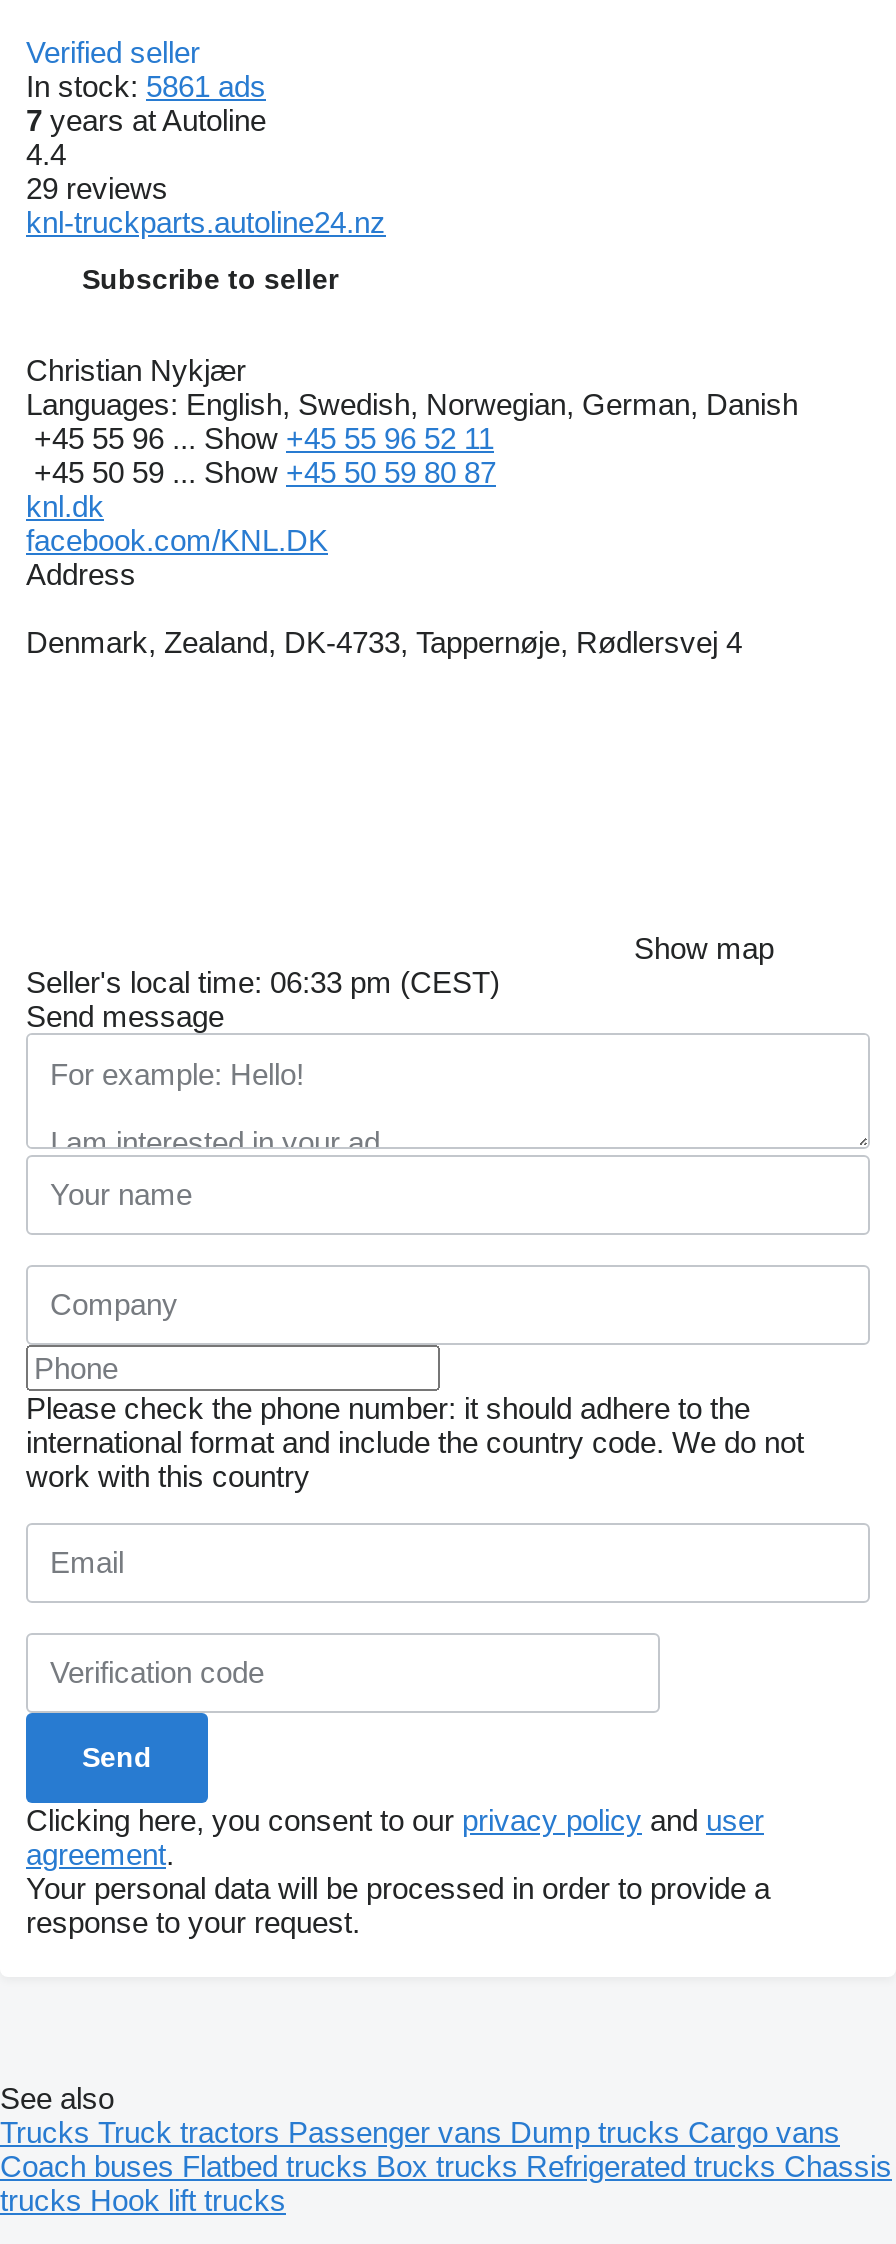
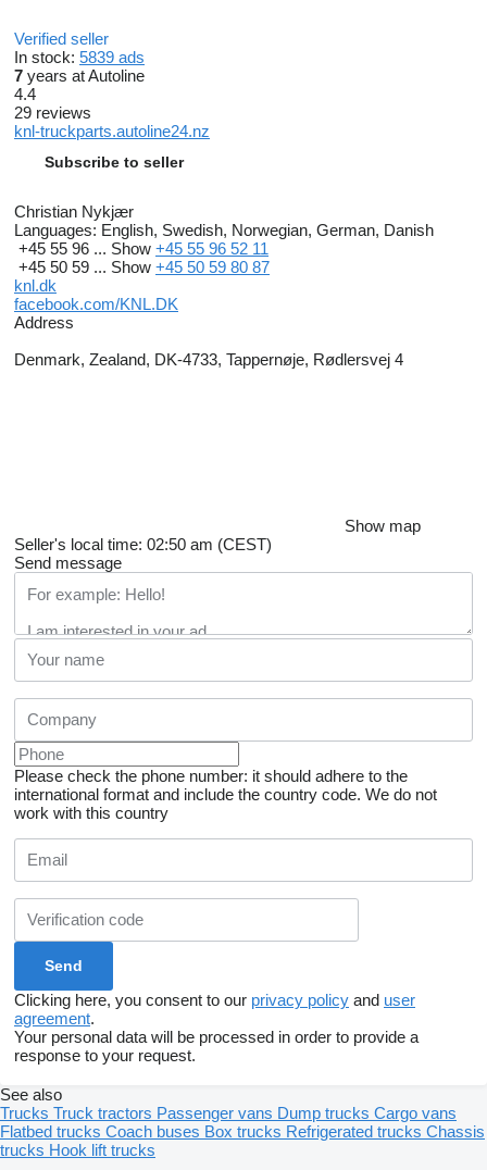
[26,68,266,102] In stock: 5861 ads -> [14,47,145,66] In stock: 5839 ads
[26,964,500,998] Seller's local time: 06:33 pm (CEST) -> [14,534,272,553] Seller's local time: 02:50 am (CEST)
[0,2148,892,2182] Coach busesFlatbed trucksBox trucksRefrigerated trucksChassis -> [0,1122,485,1140] Flatbed trucksCoach busesBox trucksRefrigerated trucksChassis

